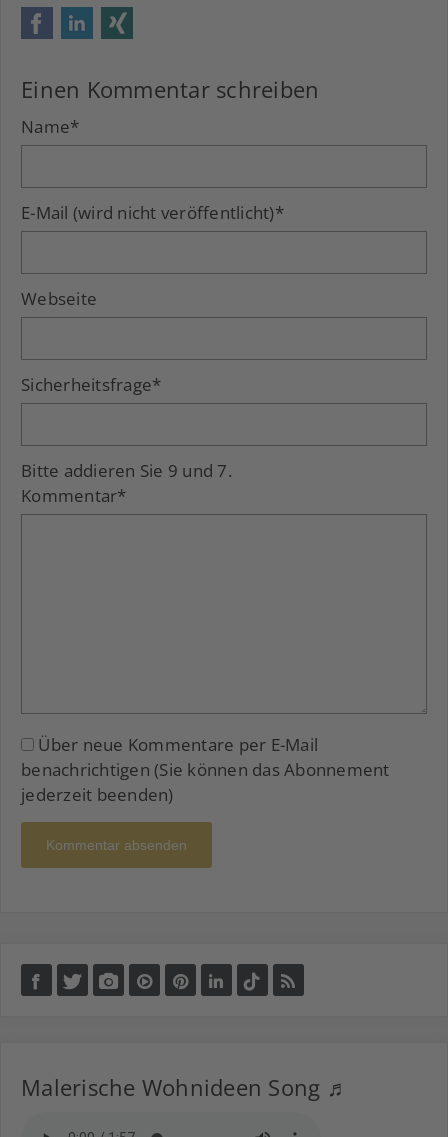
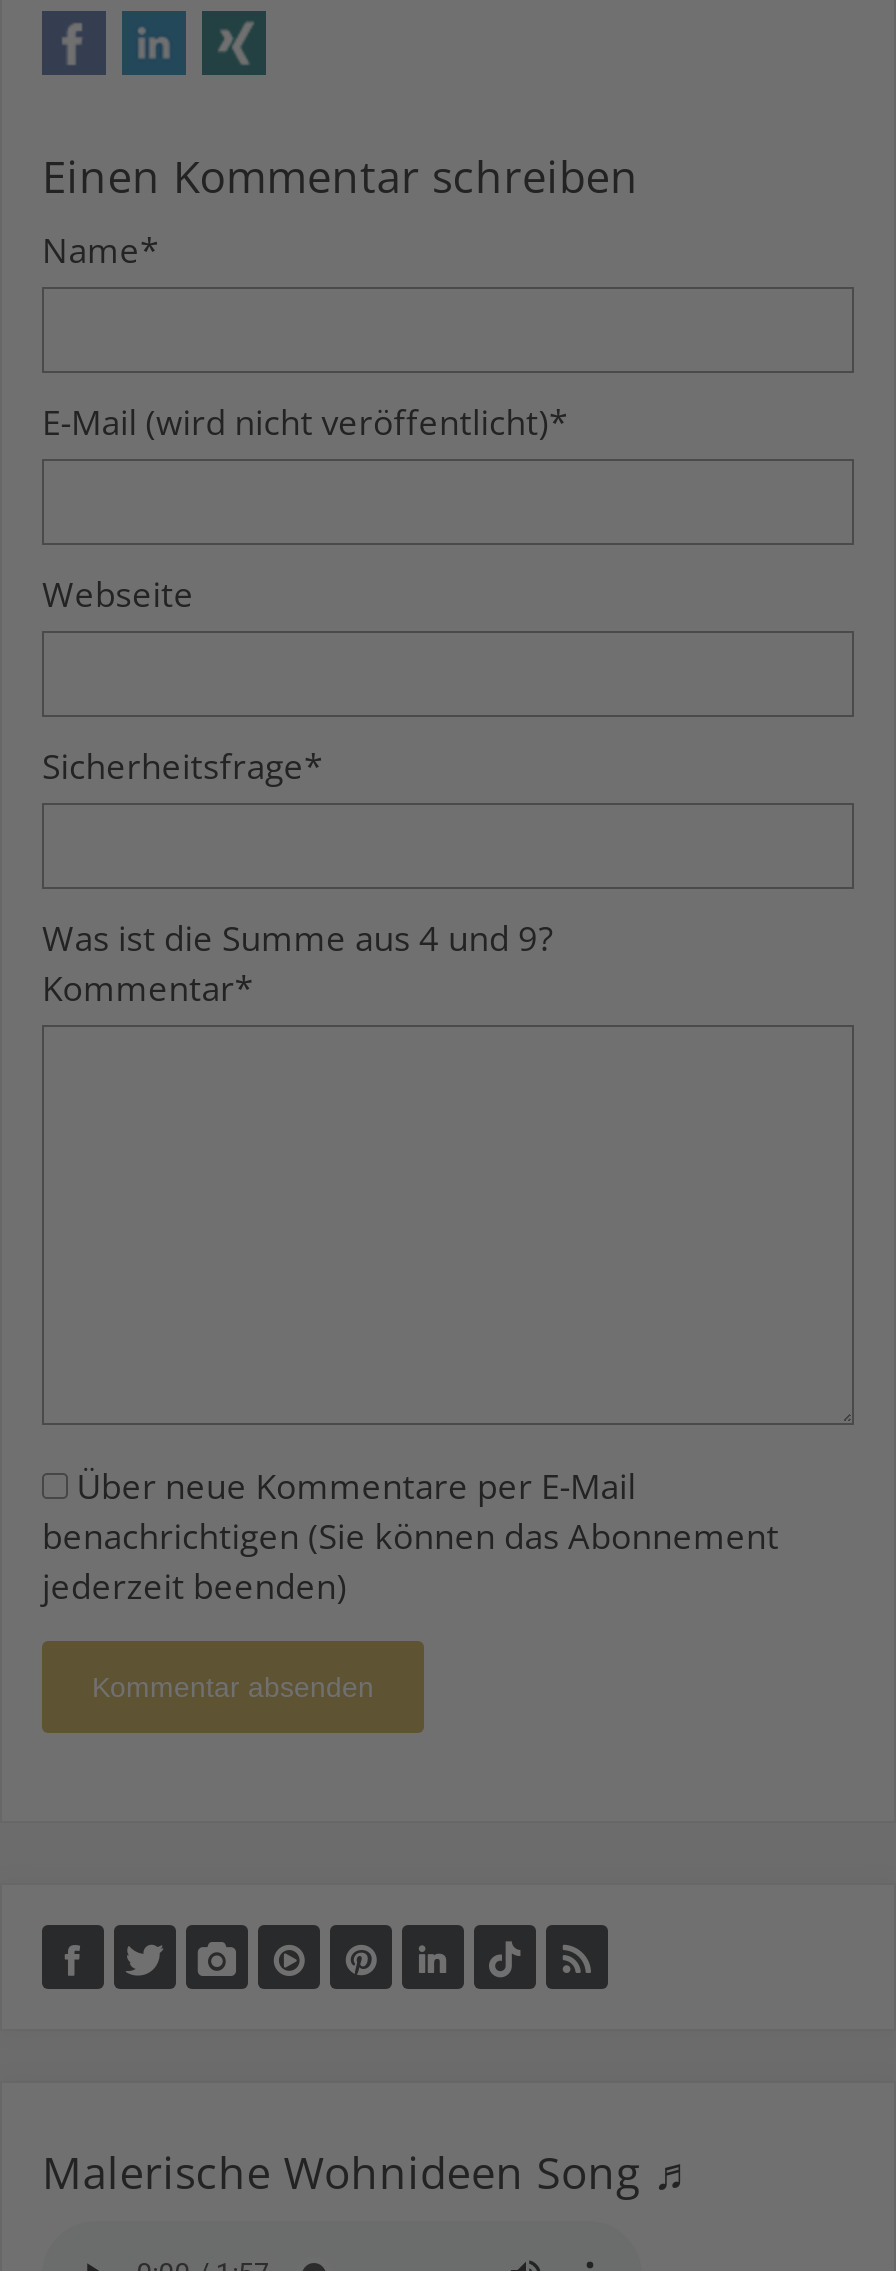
[21,459,232,482] Bitte addieren Sie 9 und 7. -> [42,915,553,961] Was ist die Summe aus 4 und 9?

